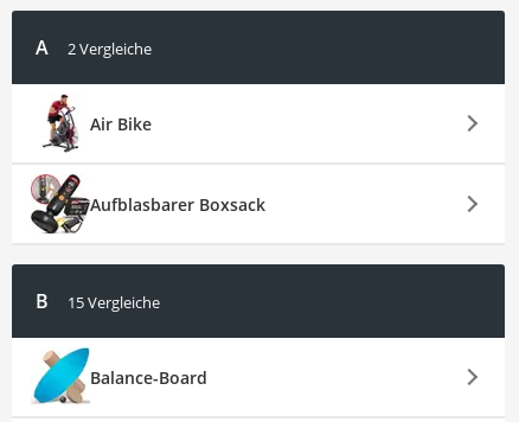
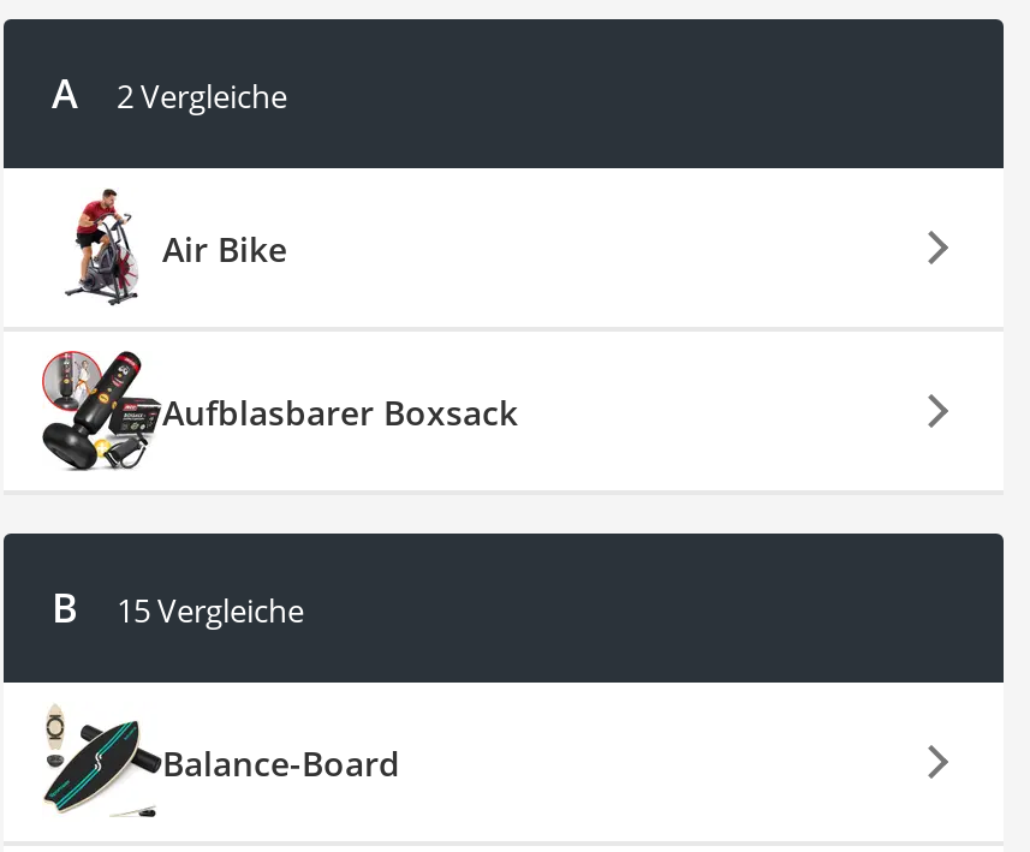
[32,346,91,404] [image] -> [42,702,162,820] [image]

